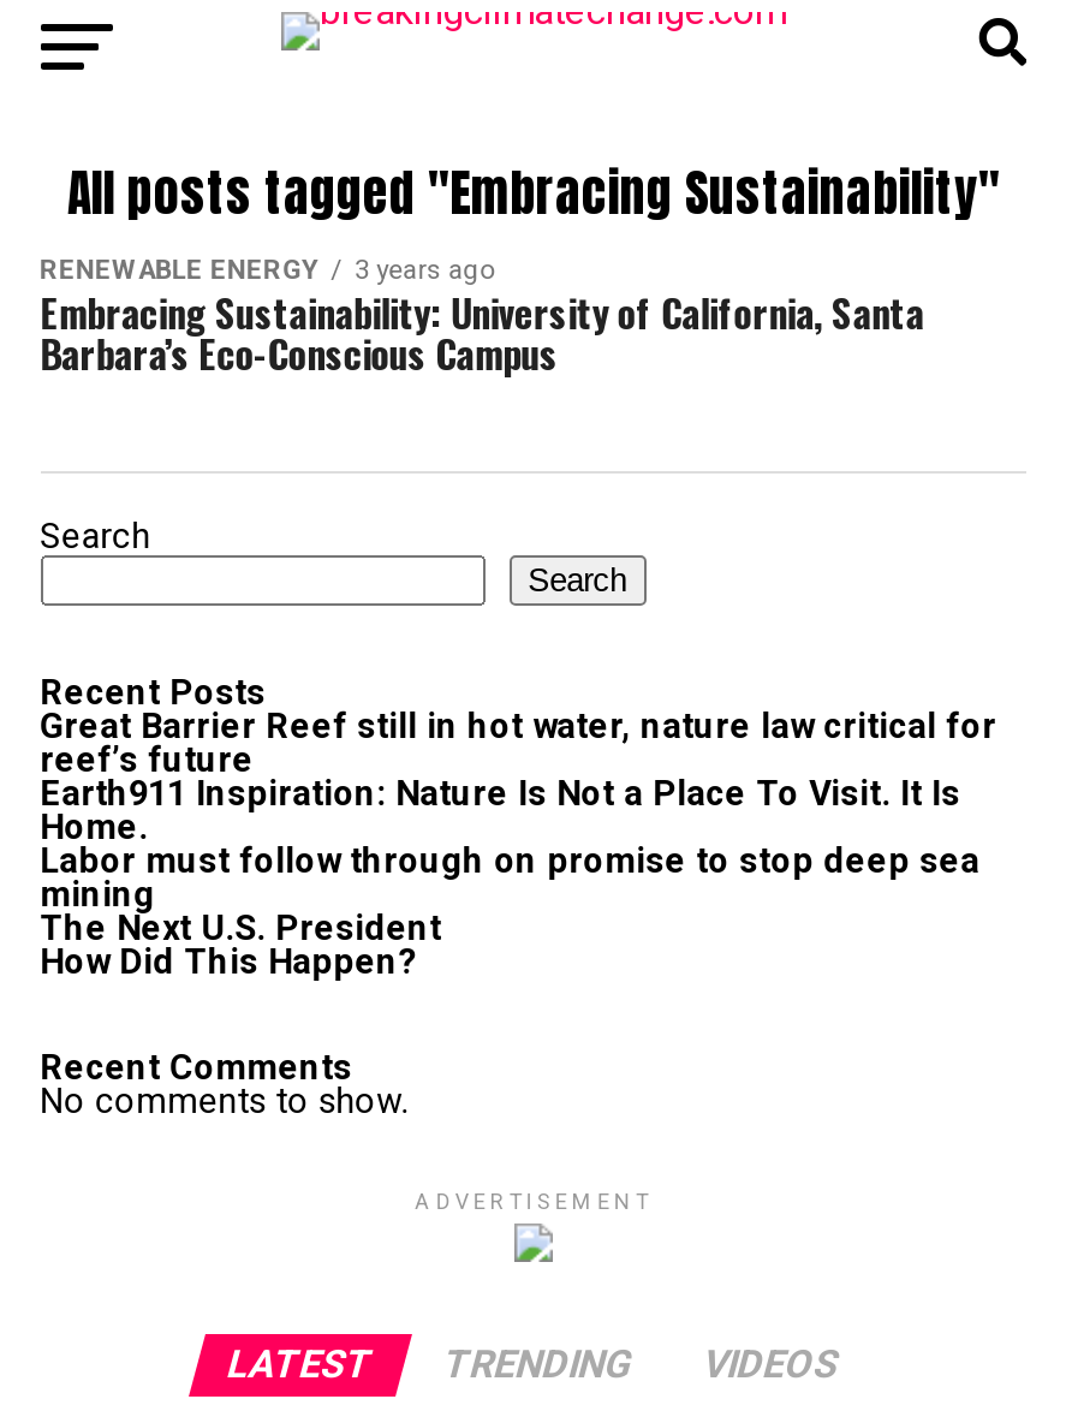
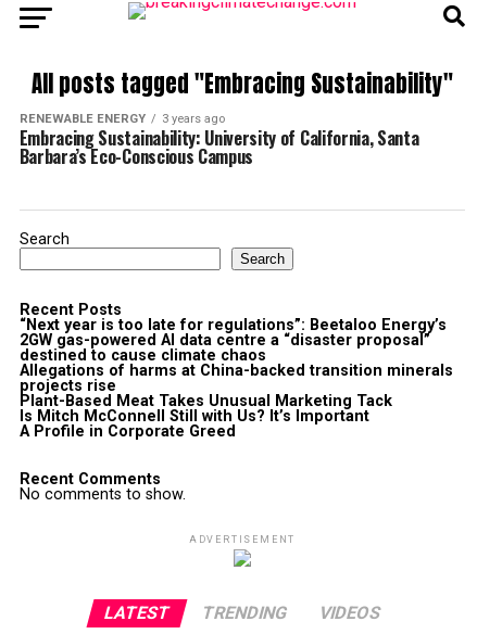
[40,707,997,983] Great Barrier Reef still in hot water, nature law critical for | reef’s future | Earth911 Inspiration: Nature Is Not a Place To Visit. It Is | Home. | Labor must follow through on promise to stop deep sea | mining | The Next U.S. President | How Did This Happen? -> [19,316,453,441] “Next year is too late for regulations”: Beetaloo Energy’s | 2GW gas-powered AI data centre a “disaster proposal” | destined to cause climate chaos | Allegations of harms at China-backed transition minerals | projects rise | Plant-Based Meat Takes Unusual Marketing Tack | Is Mitch McConnell Still with Us? It’s Important | A Profile in Corporate Greed

